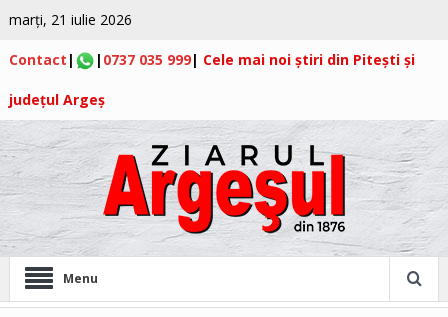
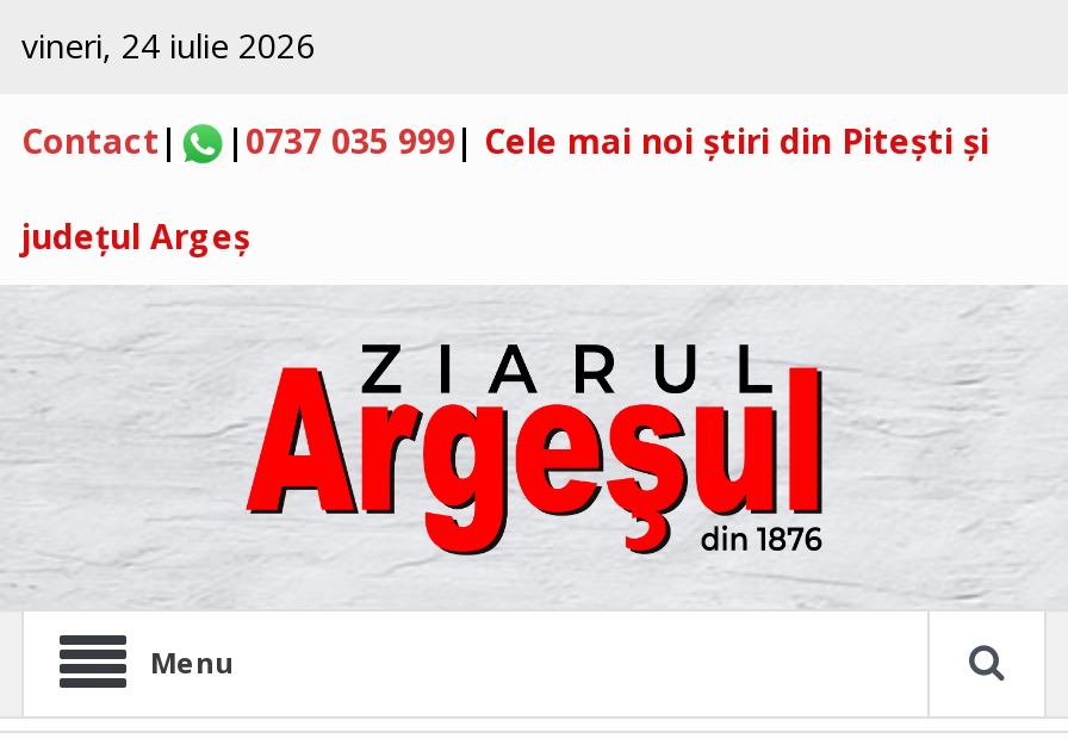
[9,10,132,29] marți, 21 iulie 2026 -> [21,23,315,68] vineri, 24 iulie 2026

